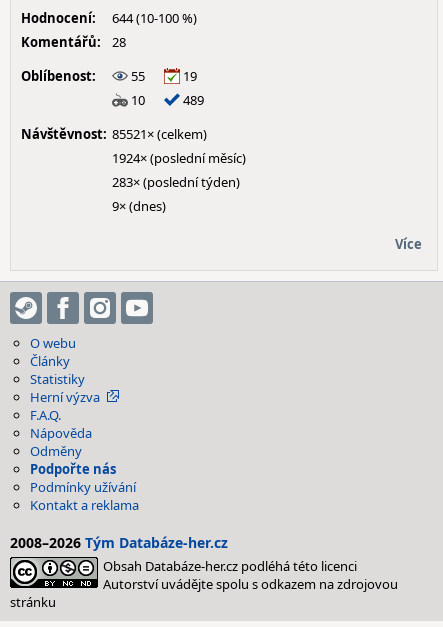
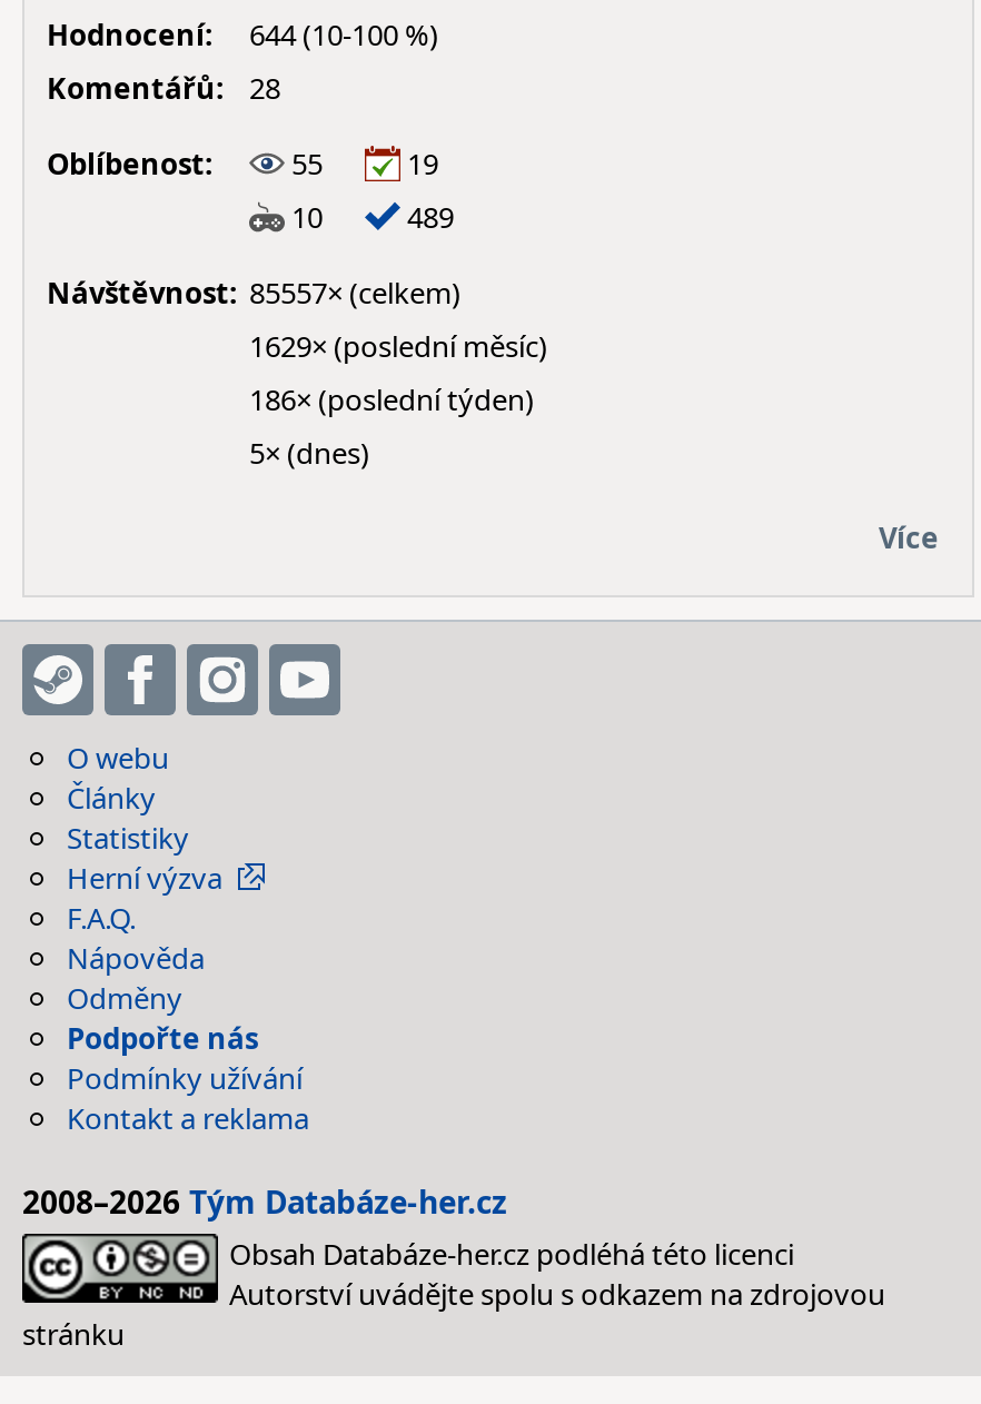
[21,125,207,143] Návštěvnost: 85521× (celkem) -> [47,273,460,313] Návštěvnost: 85557× (celkem)
[112,149,246,167] 1924× (poslední měsíc) -> [249,326,547,366] 1629× (poslední měsíc)
[112,173,240,191] 283× (poslední týden) -> [249,379,534,419] 186× (poslední týden)
[112,197,166,215] 9× (dnes) -> [249,433,369,473] 5× (dnes)

